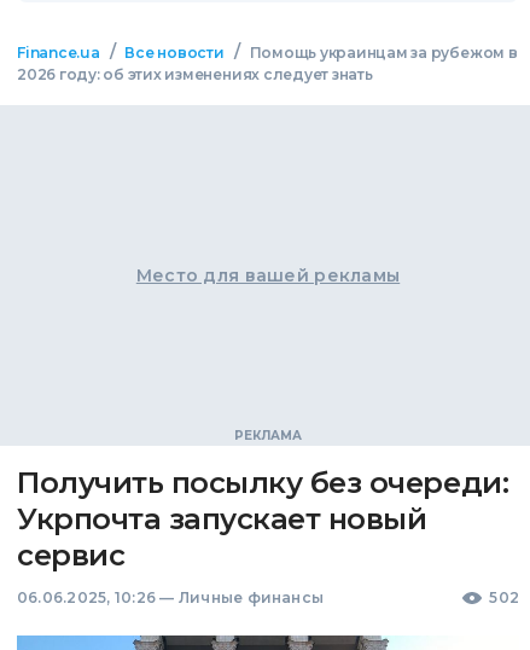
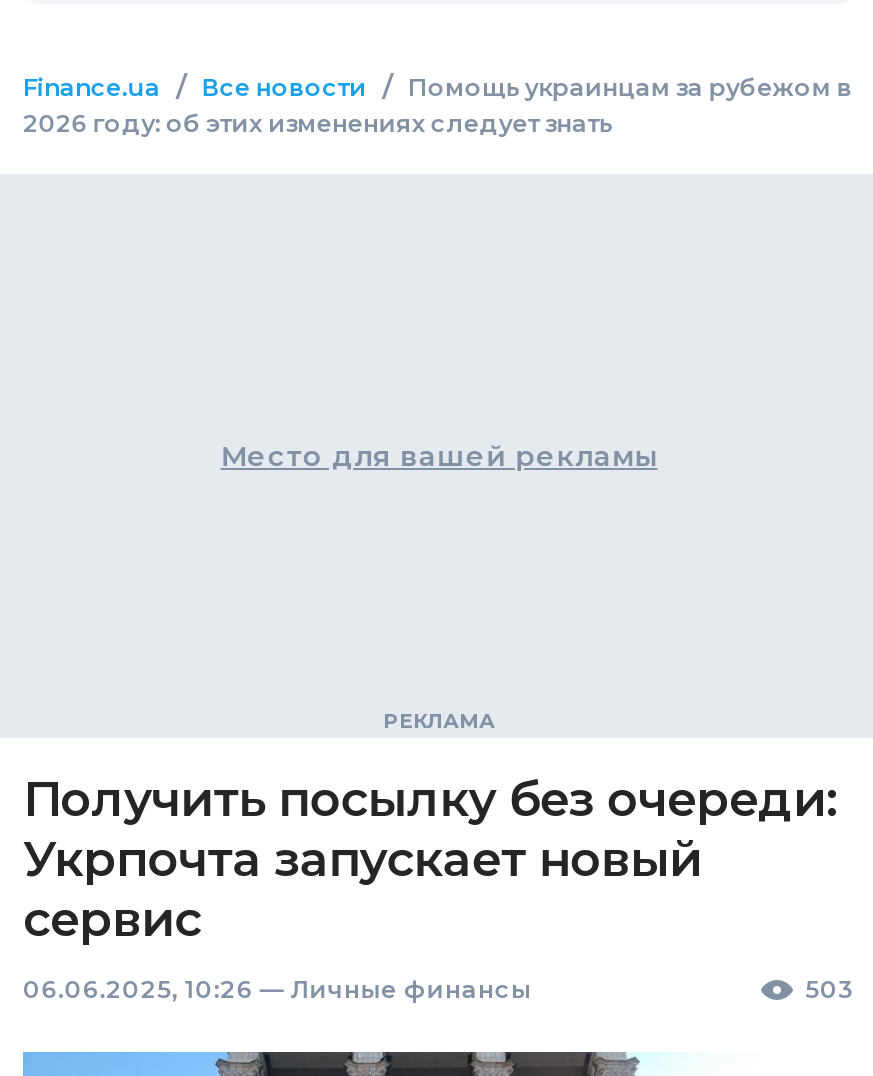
[489,588,519,607] 502 -> [806,974,855,1004] 503

